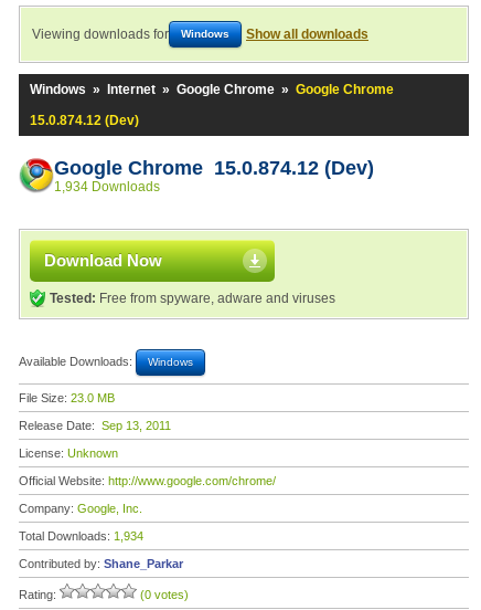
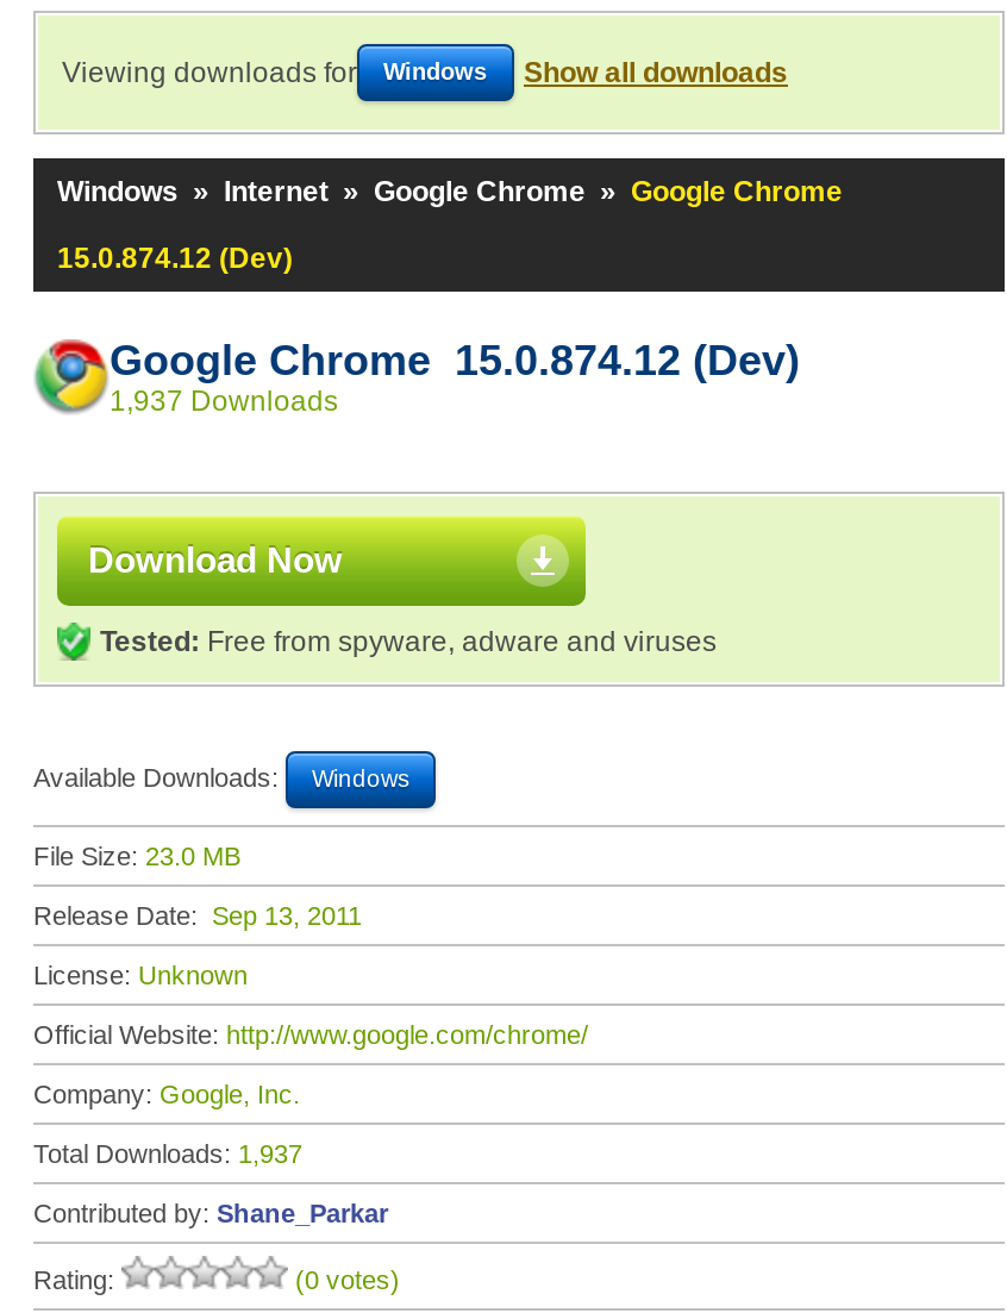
[54,179,160,194] 1,934 Downloads -> [110,384,338,418] 1,937 Downloads
[19,529,143,543] Total Downloads: 1,934 -> [33,1139,302,1168] Total Downloads: 1,937

